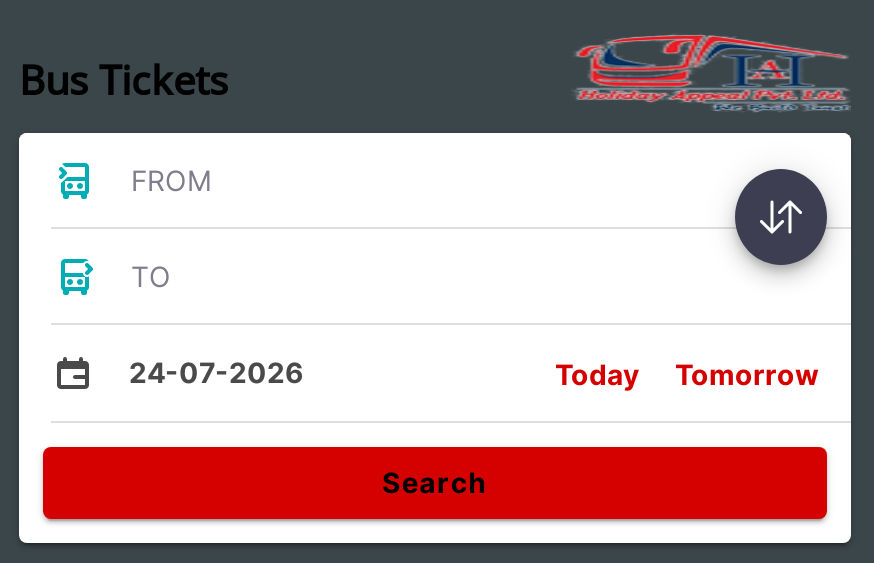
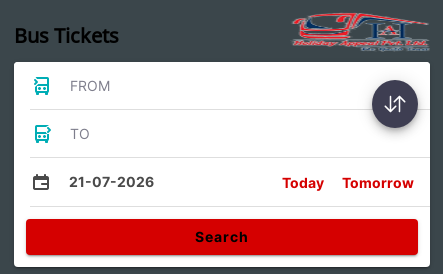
[129,355,303,389] 24-07-2026 -> [69,173,154,190] 21-07-2026

